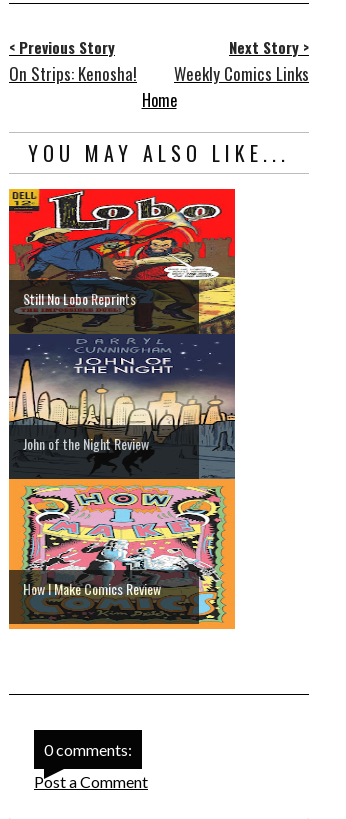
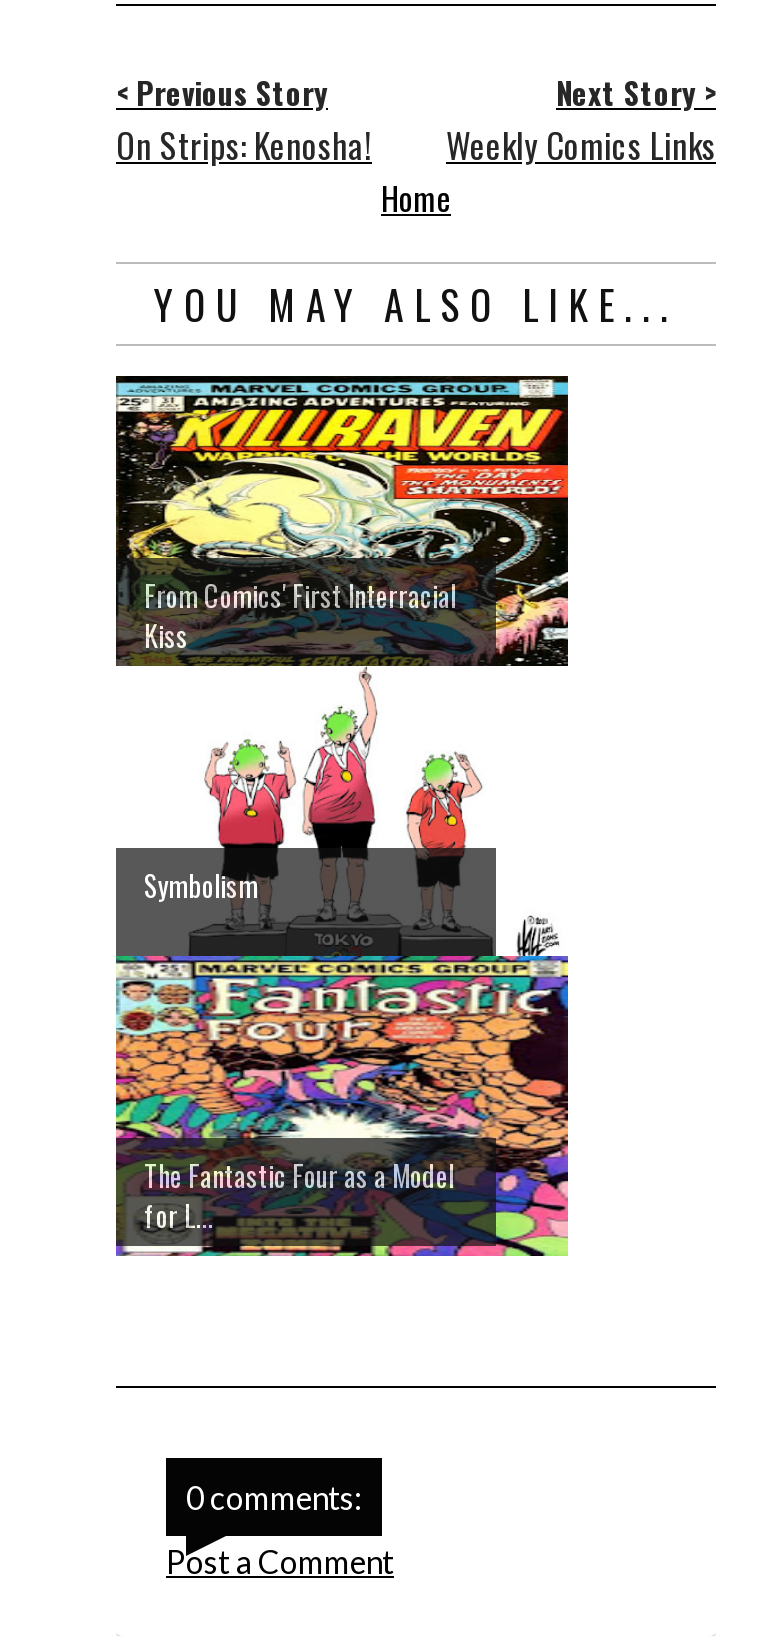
[8,188,236,630] [image] | Still No Lobo Reprints -> [114,374,570,1258] [image] | From Comics' First Interracial | Kiss
[23,433,149,454] John of the Night Review -> [144,863,258,905] Symbolism
[23,578,161,599] How I Make Comics Review -> [144,1153,454,1235] The Fantastic Four as a Model | for L...

